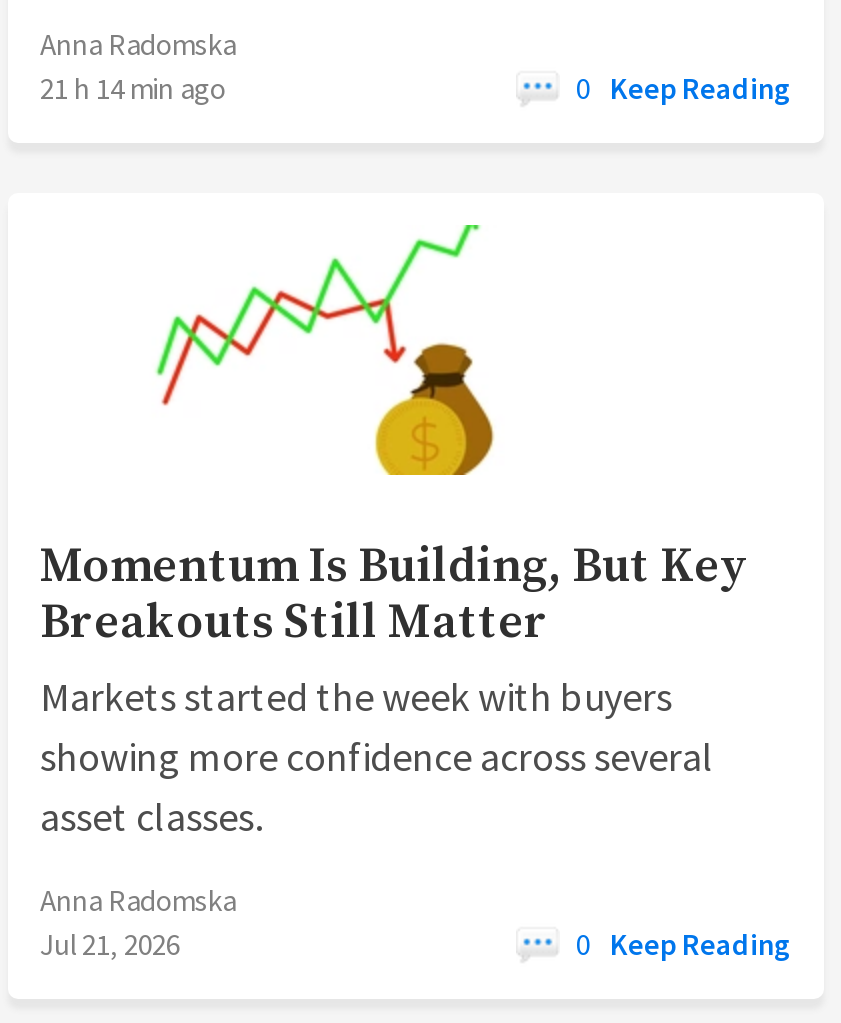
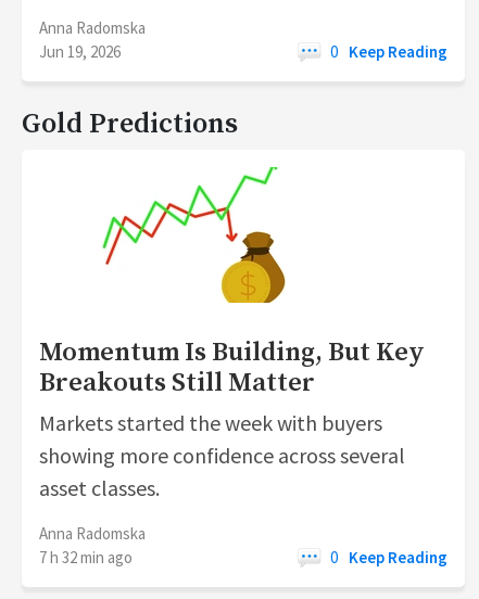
[40,68,226,106] 21 h 14 min ago -> [39,41,121,61] Jun 19, 2026
none -> [22,107,238,141] Gold Predictions
[40,924,180,962] Jul 21, 2026 -> [39,546,133,567] 7 h 32 min ago

